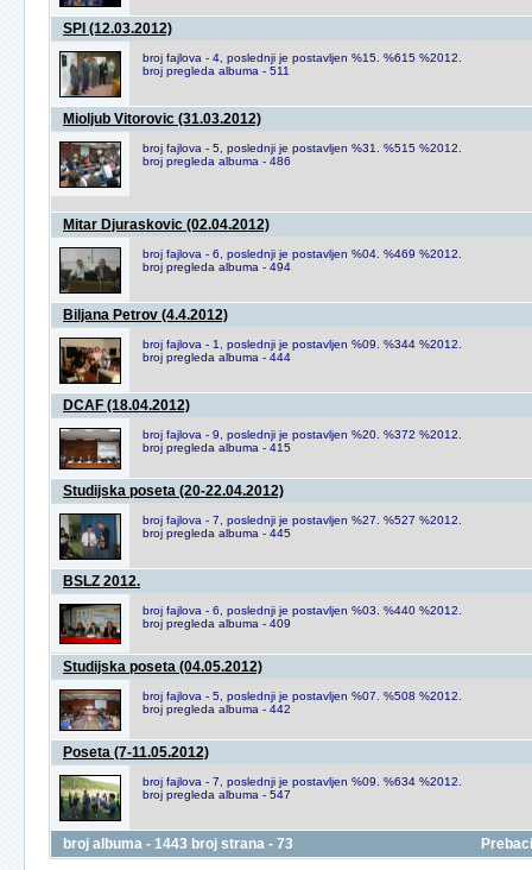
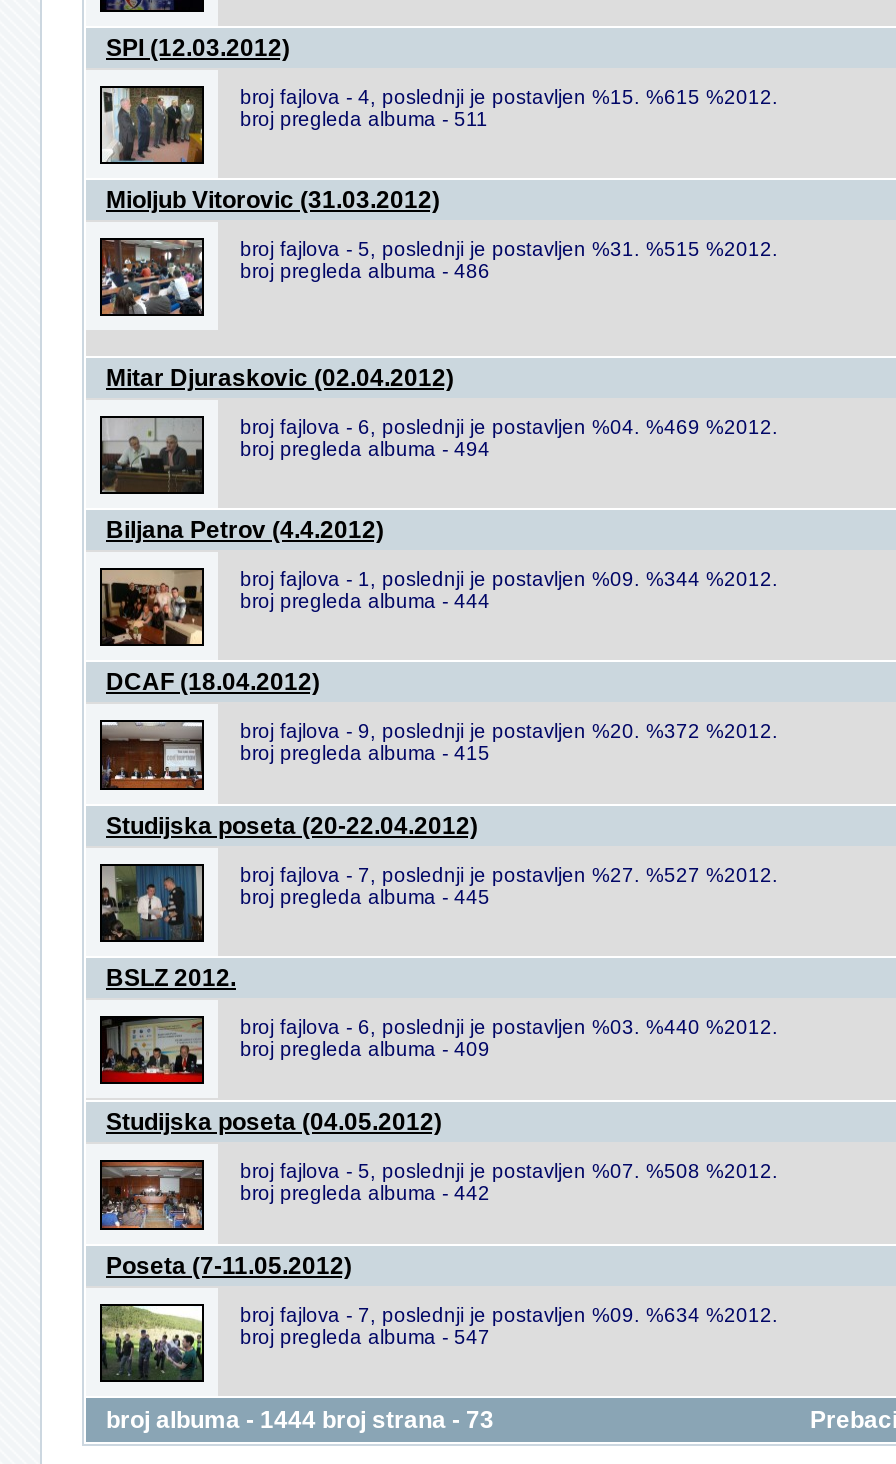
[63,836,293,852] broj albuma - 1443 broj strana - 73 -> [106,1406,494,1434] broj albuma - 1444 broj strana - 73

